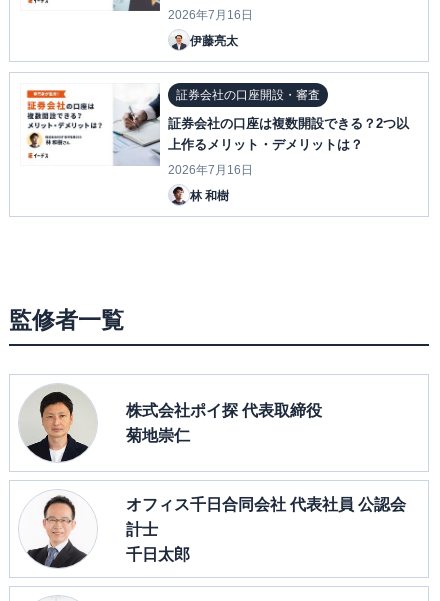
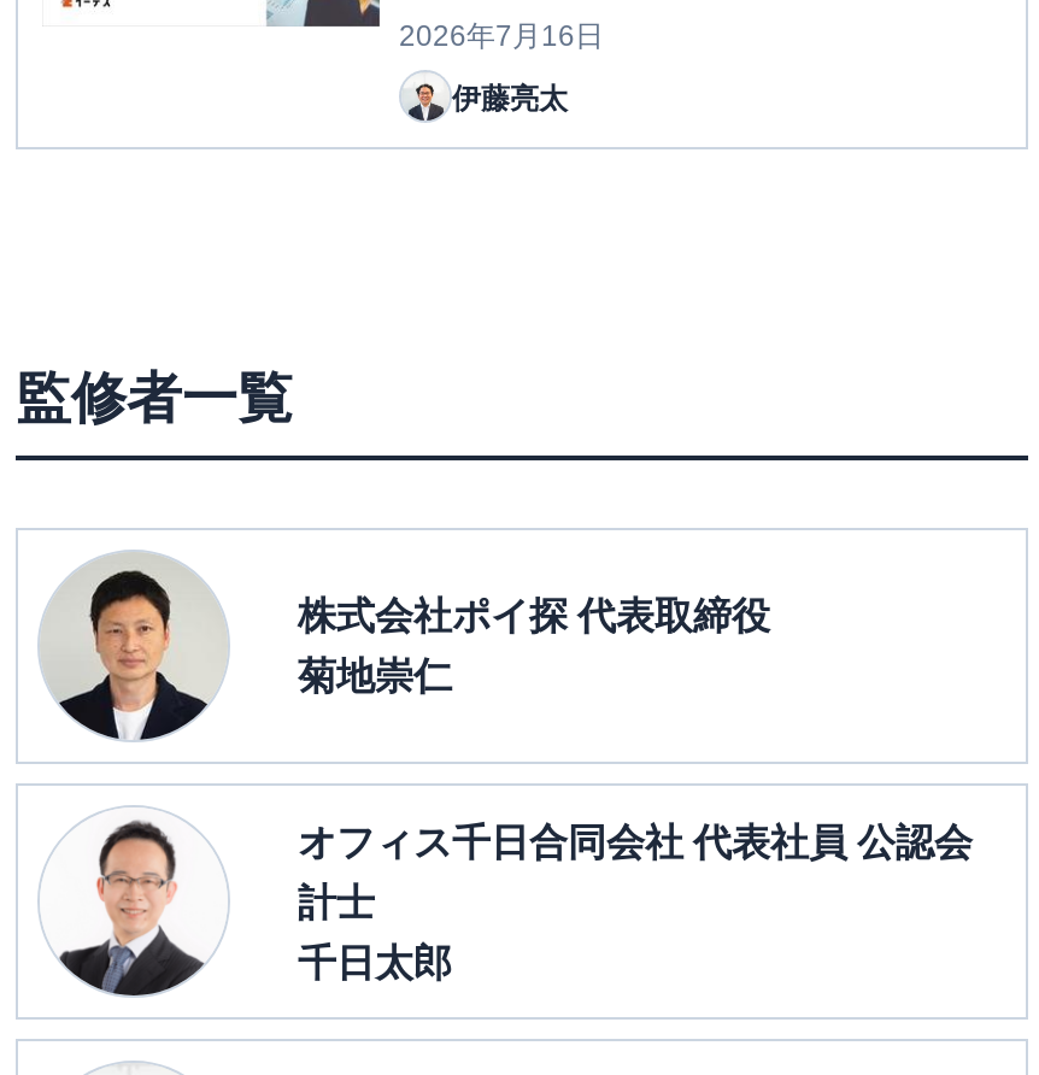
[26,89,103,155] [image] -> none
[113,88,409,202] [image] | 証券会社の口座開設・審査 | 証券会社の口座は複数開設できる？2つ以 | 上作るメリット・デメリットは？ | 2026年7月16日 | 林 和樹 -> none

